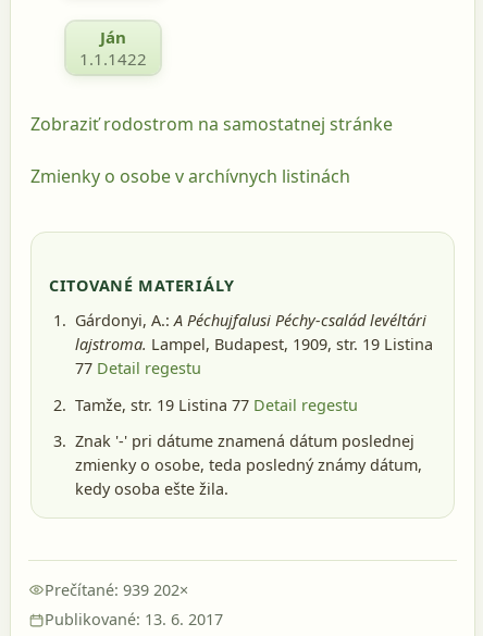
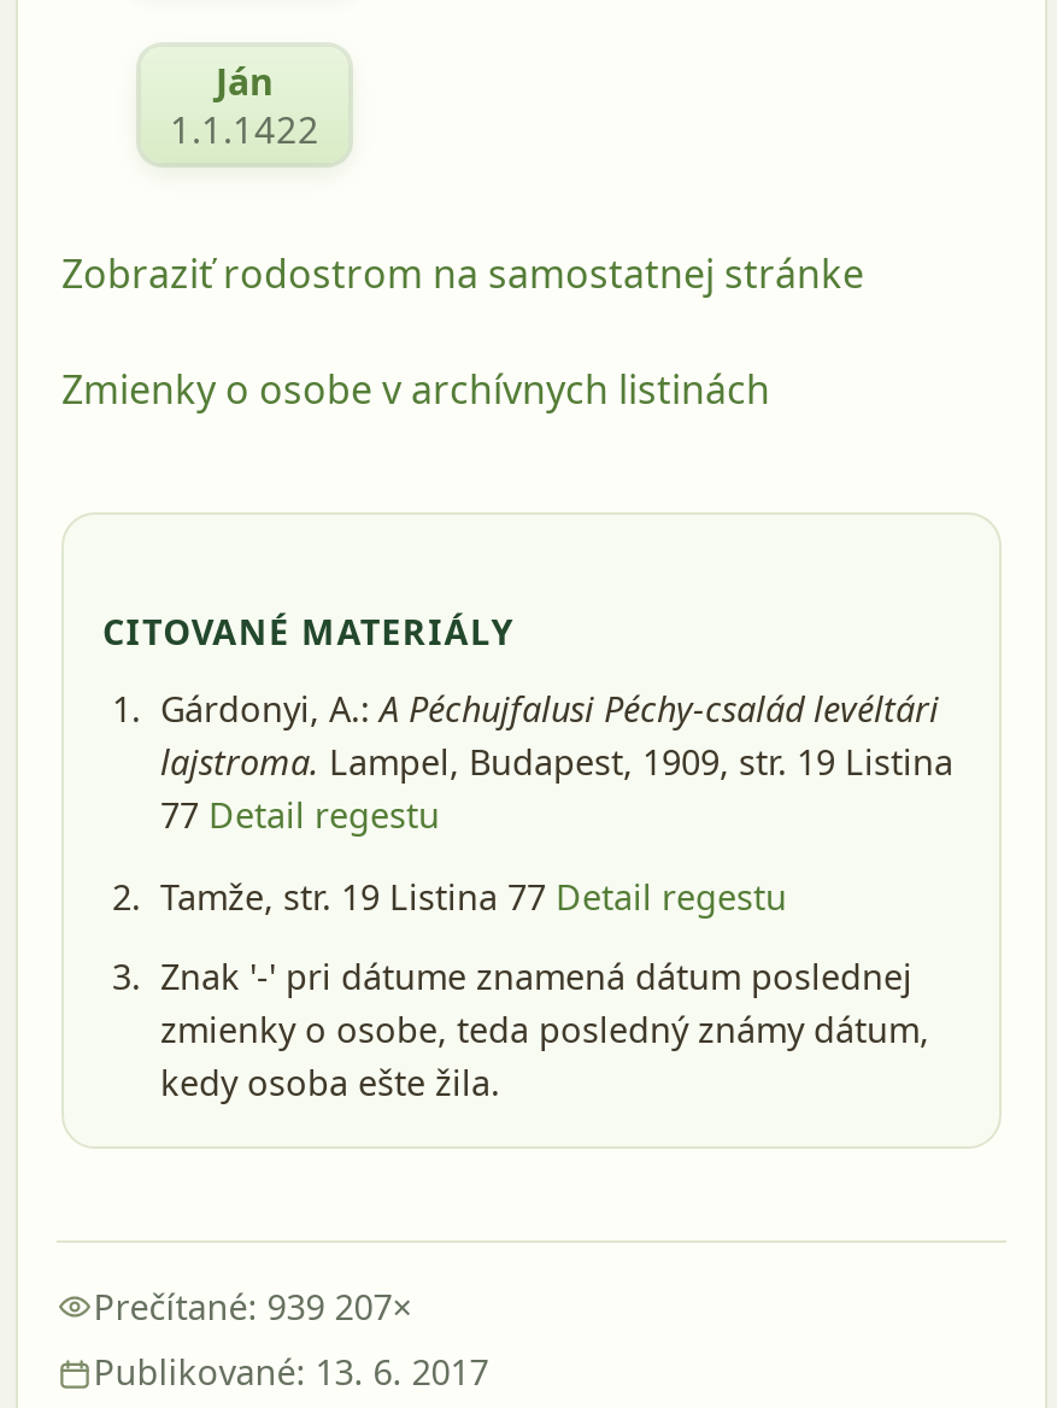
[45,579,188,600] Prečítané: 939 202× -> [93,1283,411,1329] Prečítané: 939 207×

